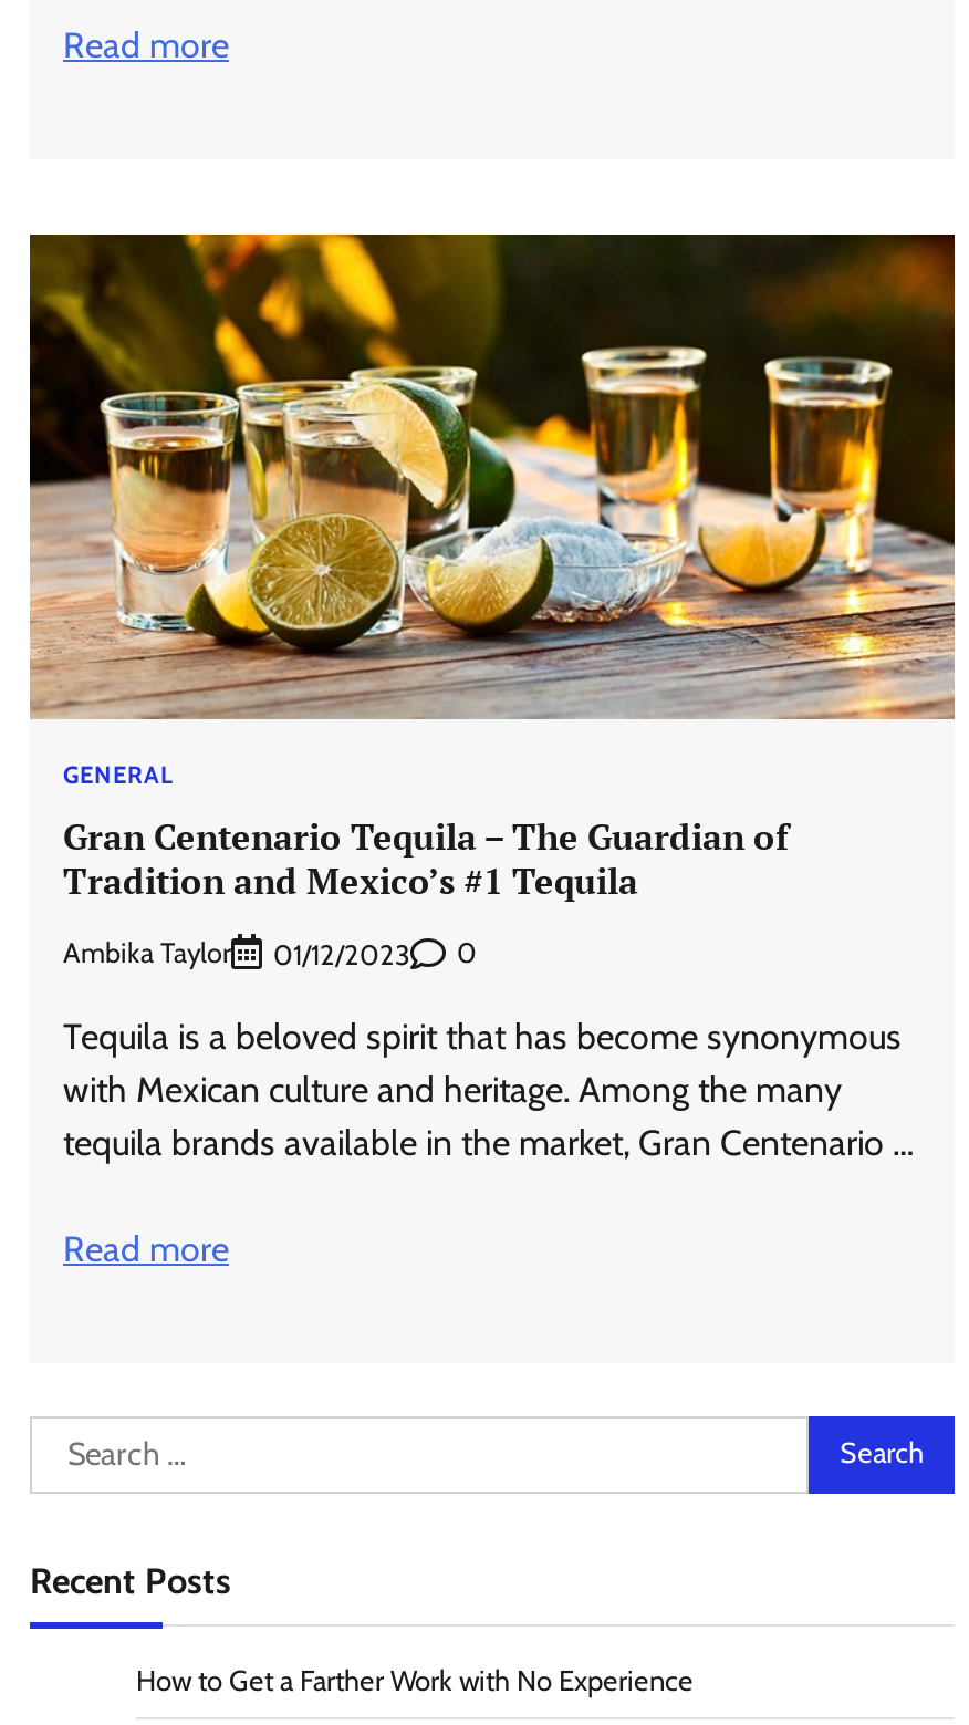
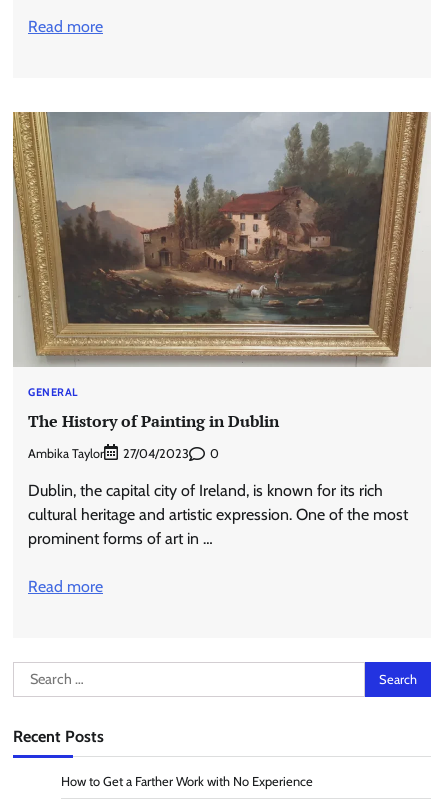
[30,232,957,719] [image] -> [12,111,431,367] [image]
moved [63,759,173,790] -> [28,385,77,399]: GENERAL
[63,813,789,906] Gran Centenario Tequila – The Guardian of | Tradition and Mexico’s #1 Tequila -> [28,410,279,432] The History of Painting in Dublin
[273,938,410,971] 01/12/2023 -> [123,446,189,461] 27/04/2023
[63,1015,915,1164] Tequila is a beloved spirit that has become synonymous | with Mexican culture and heritage. Among the many | tequila brands available in the market, Gran Centenario … -> [28,481,408,548] Dublin, the capital city of Ireland, is known for its rich | cultural heritage and artistic expression. One of the most | prominent forms of art in …

